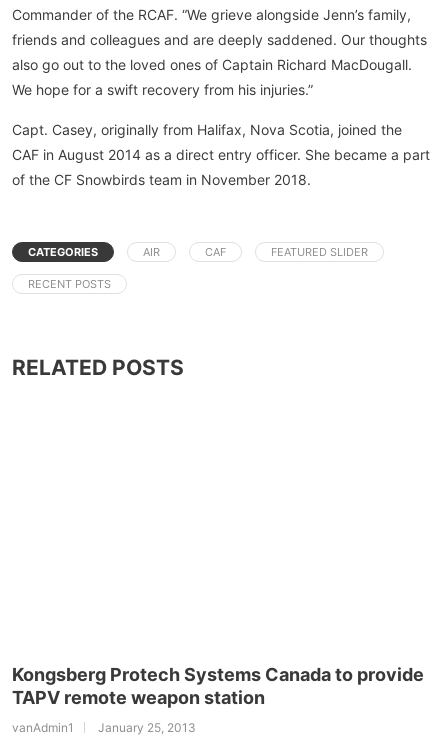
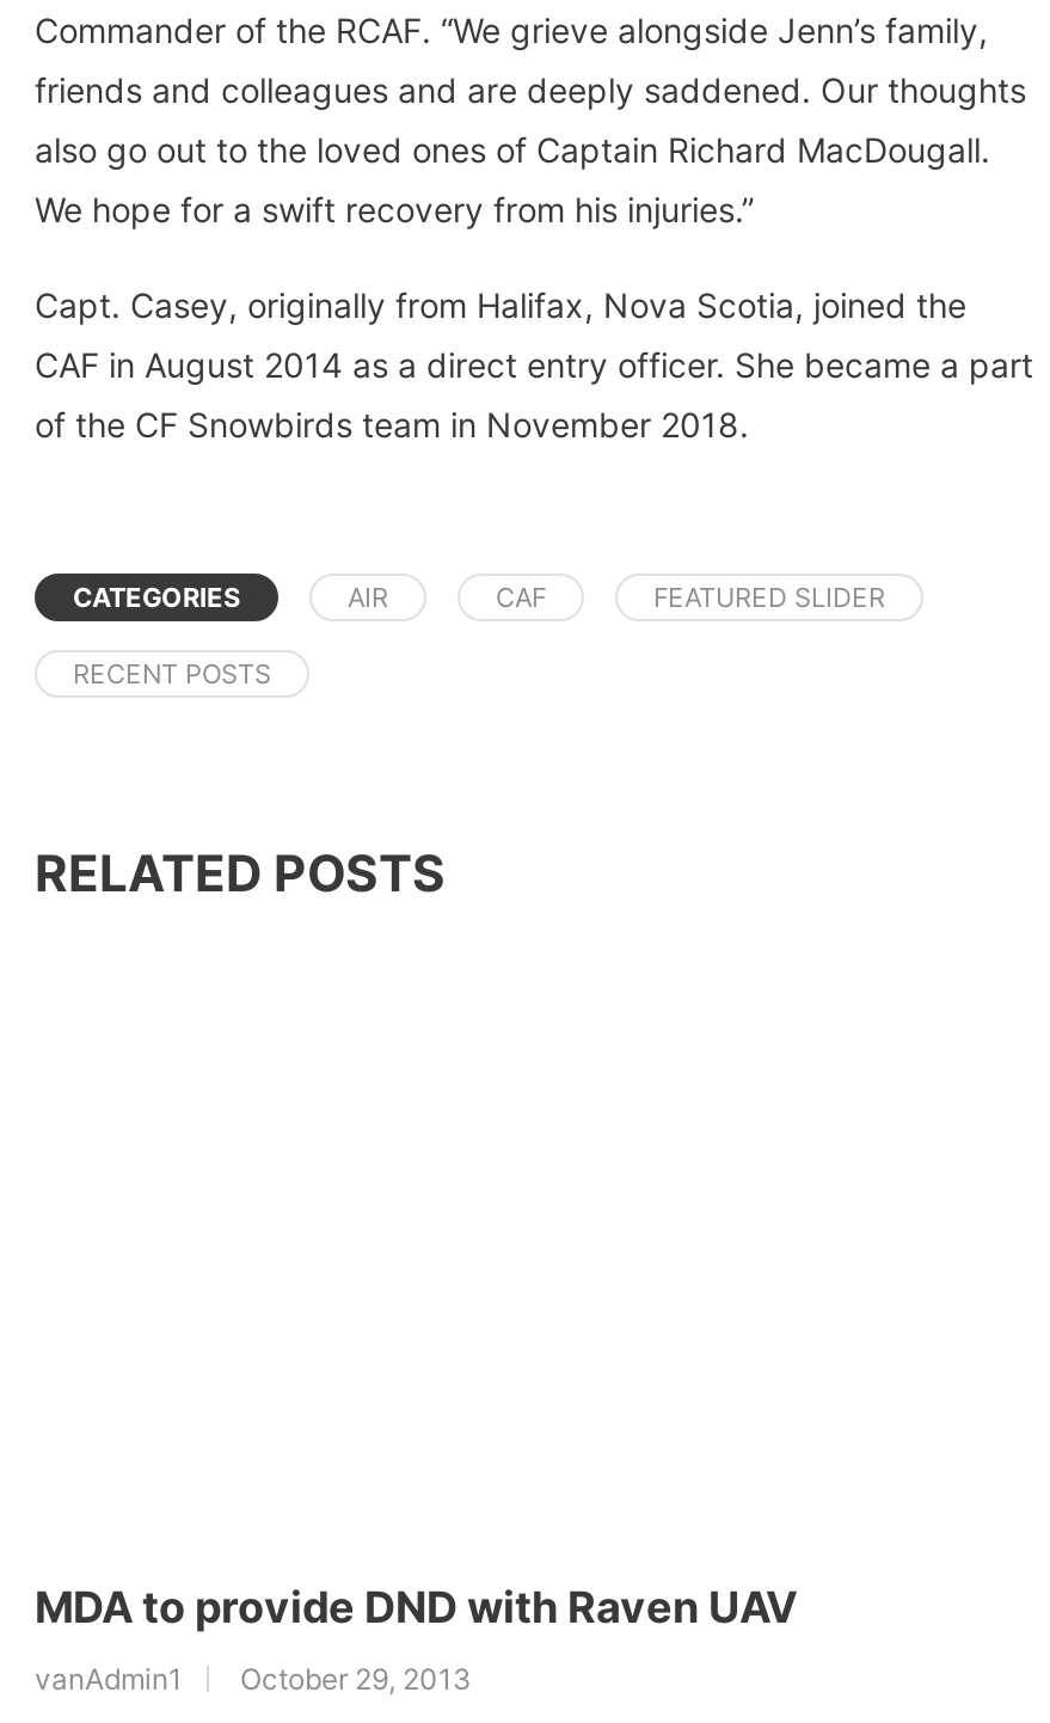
[12,664,424,708] Kongsberg Protech Systems Canada to provide | TAPV remote weapon station -> [35,1583,797,1633] MDA to provide DND with Raven UAV
[12,720,196,735] vanAdmin1 January 25, 2013 -> [35,1662,472,1698] vanAdmin1 October 29, 2013

